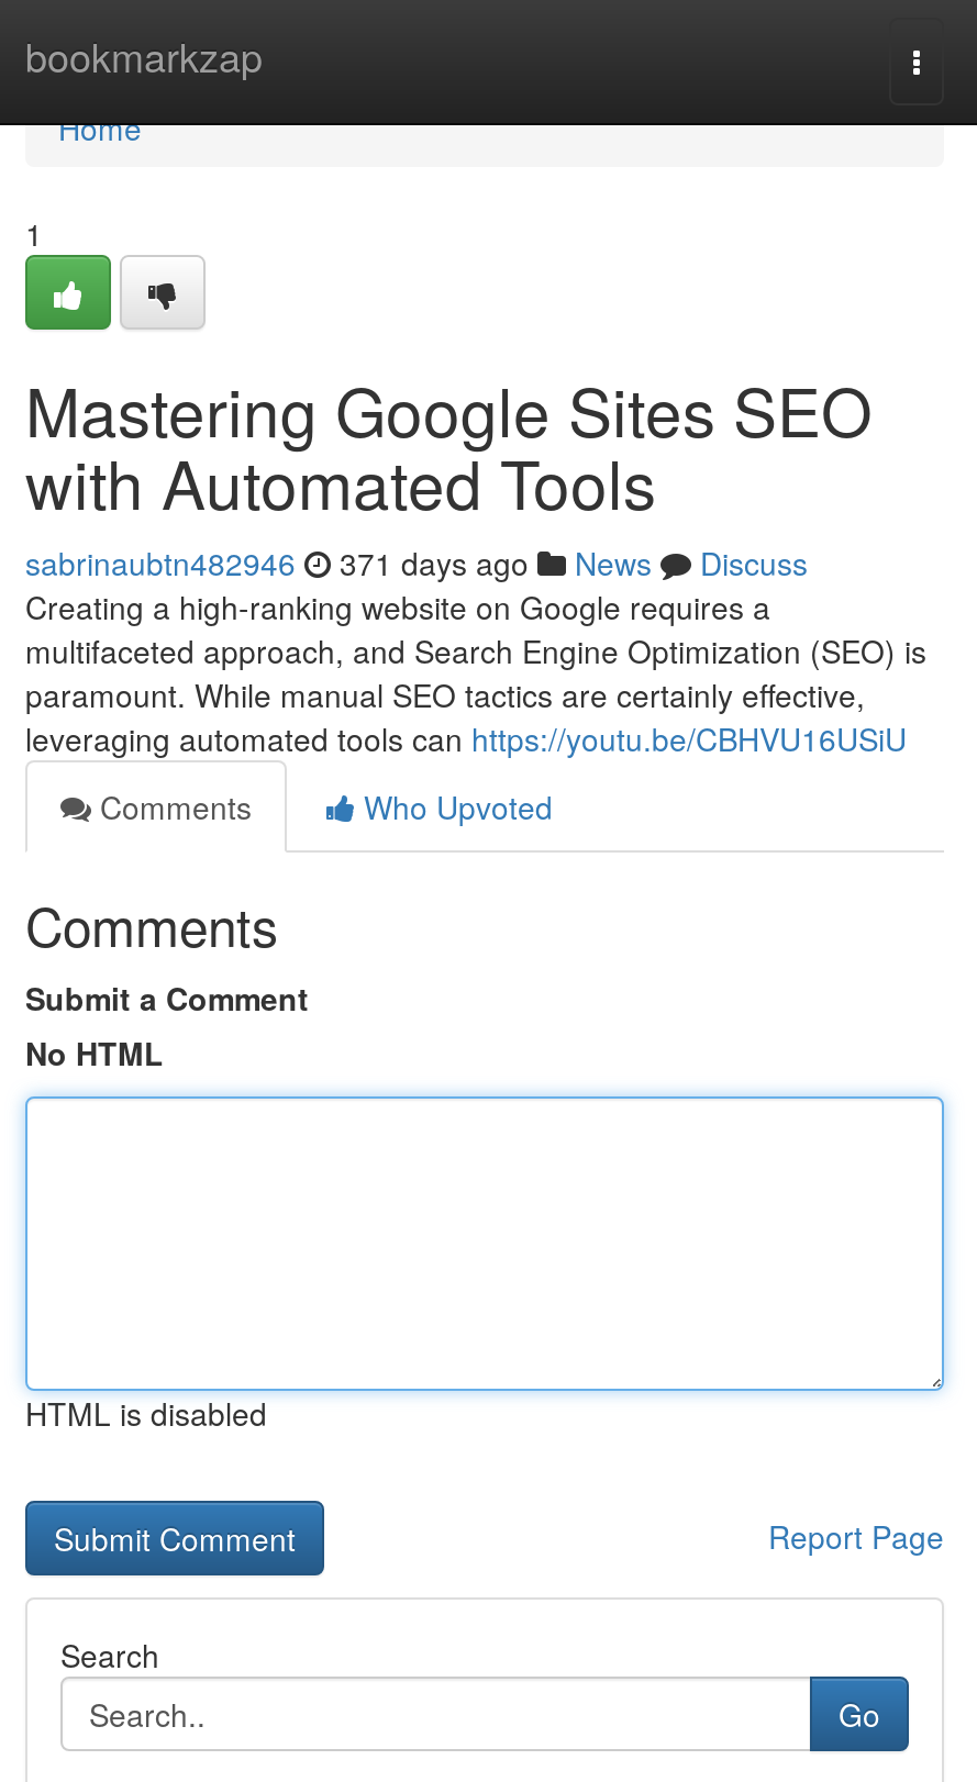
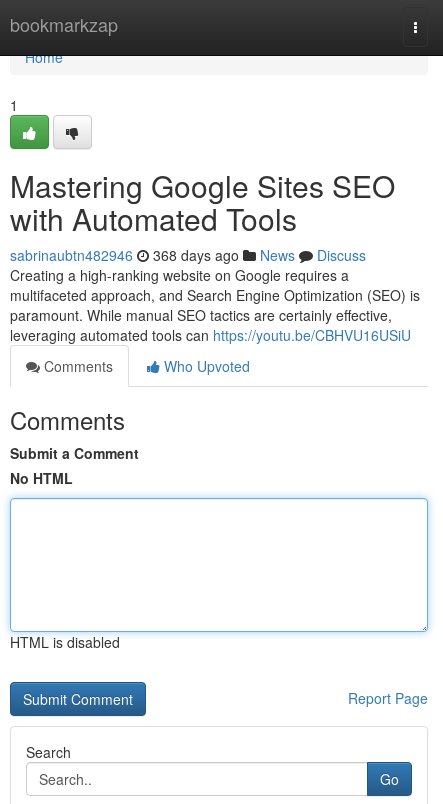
[25,541,808,584] sabrinaubtn482946 371 days ago News Discuss -> [10,245,366,265] sabrinaubtn482946 368 days ago News Discuss

